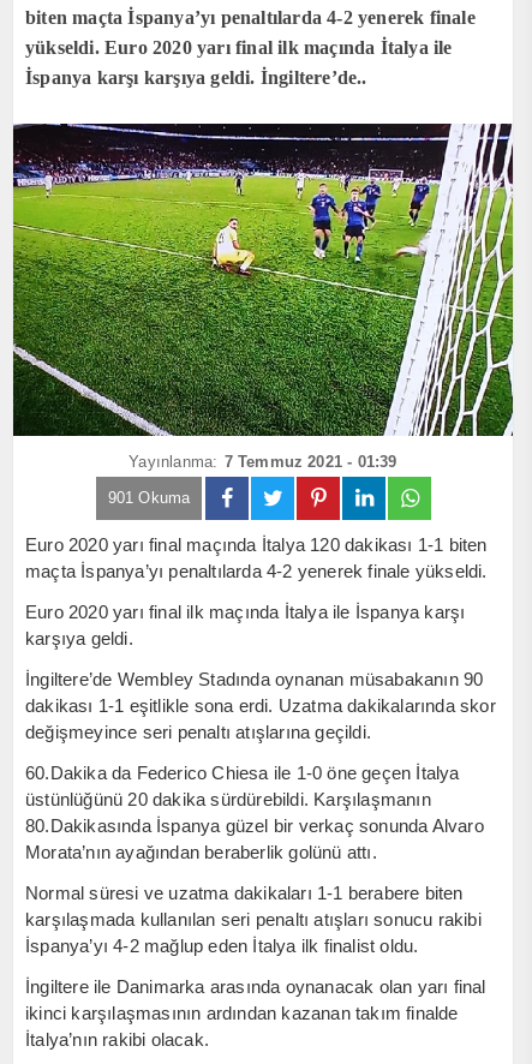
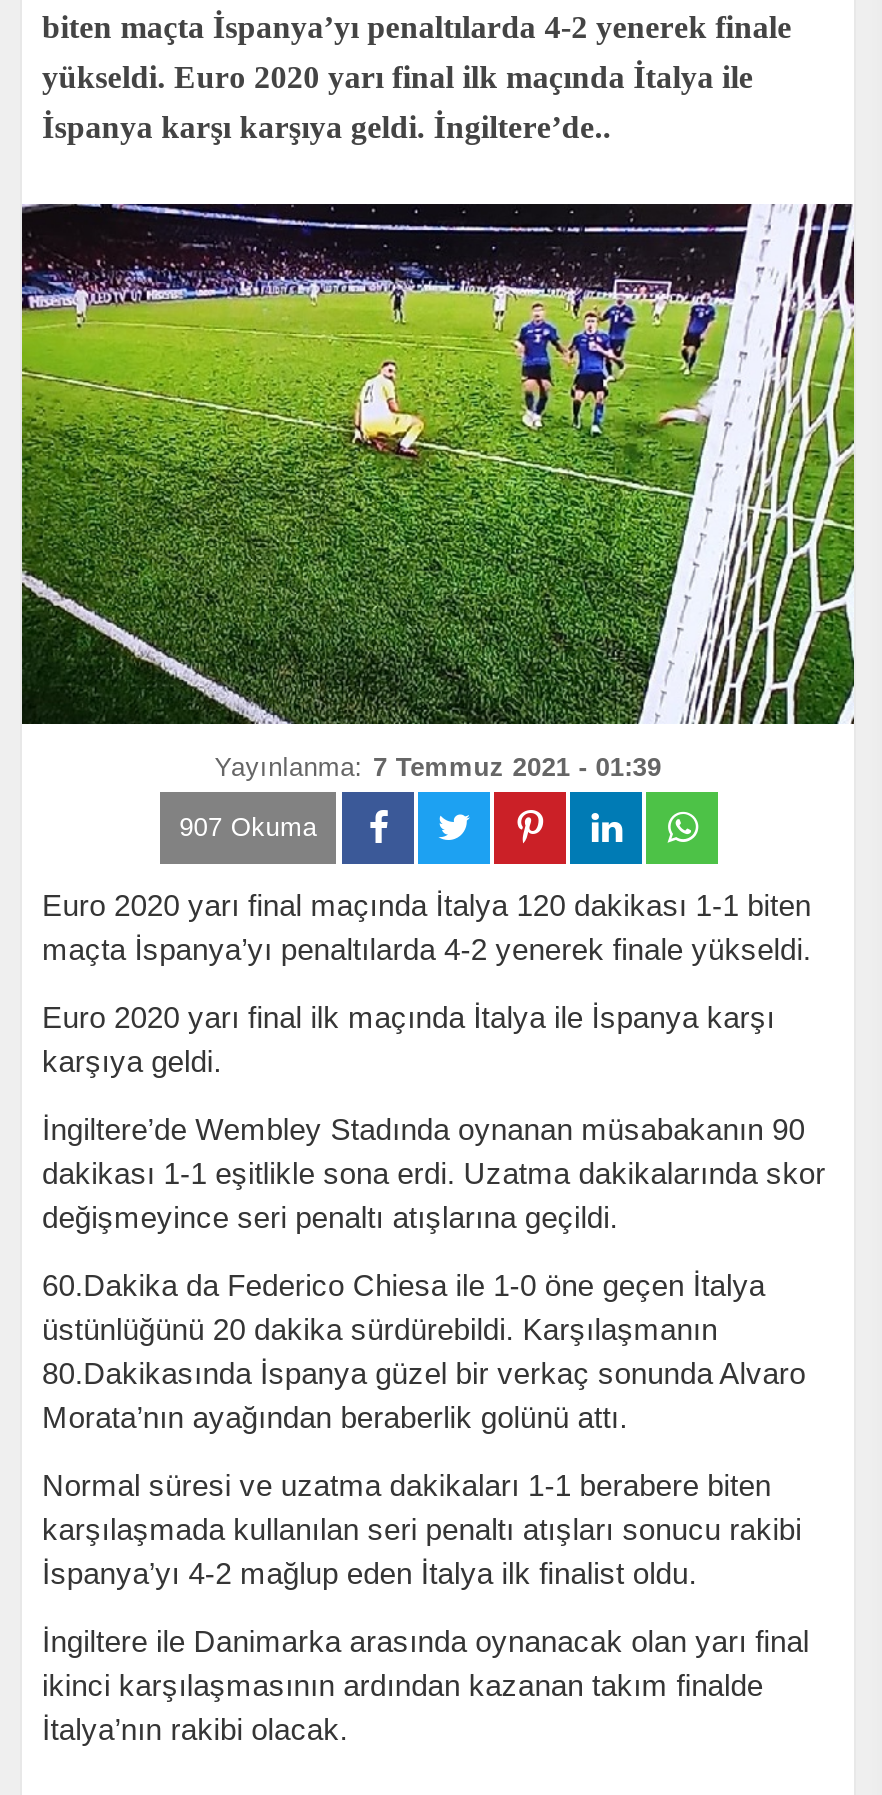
[108,488,190,506] 901 Okuma -> [179,811,317,841] 907 Okuma

